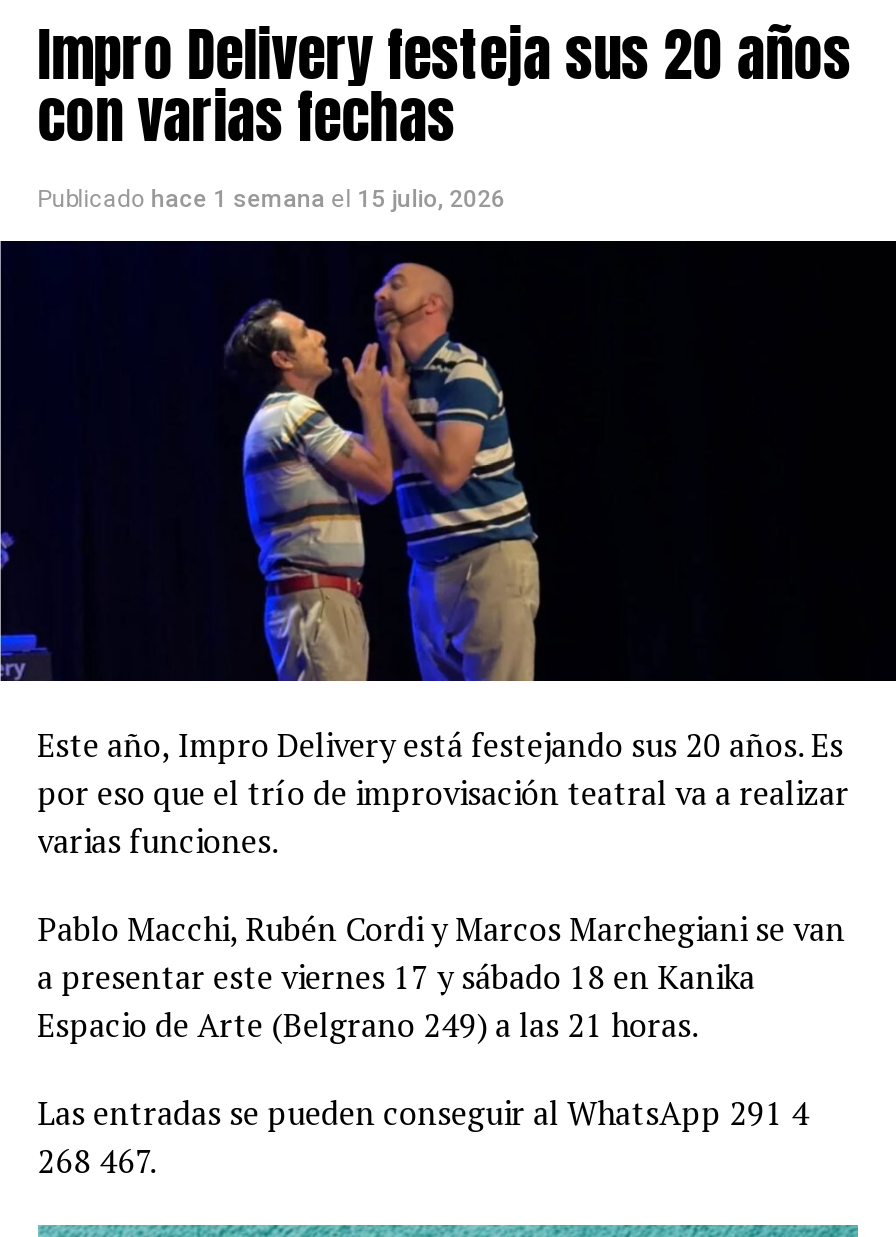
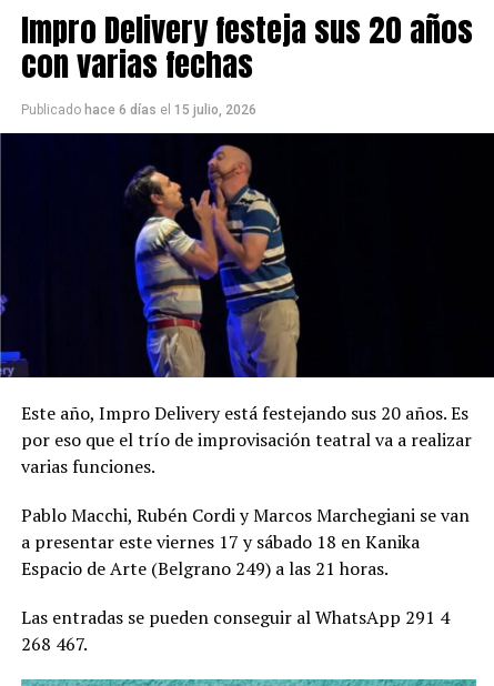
[37,185,505,213] Publicado hace 1 semana el 15 julio, 2026 -> [21,102,256,118] Publicado hace 6 días el 15 julio, 2026

